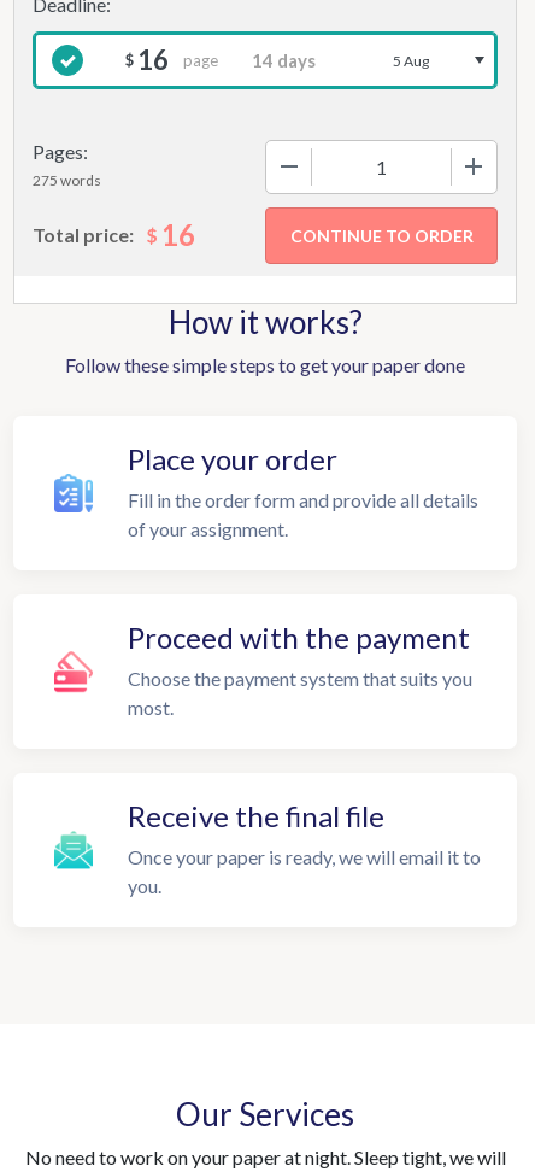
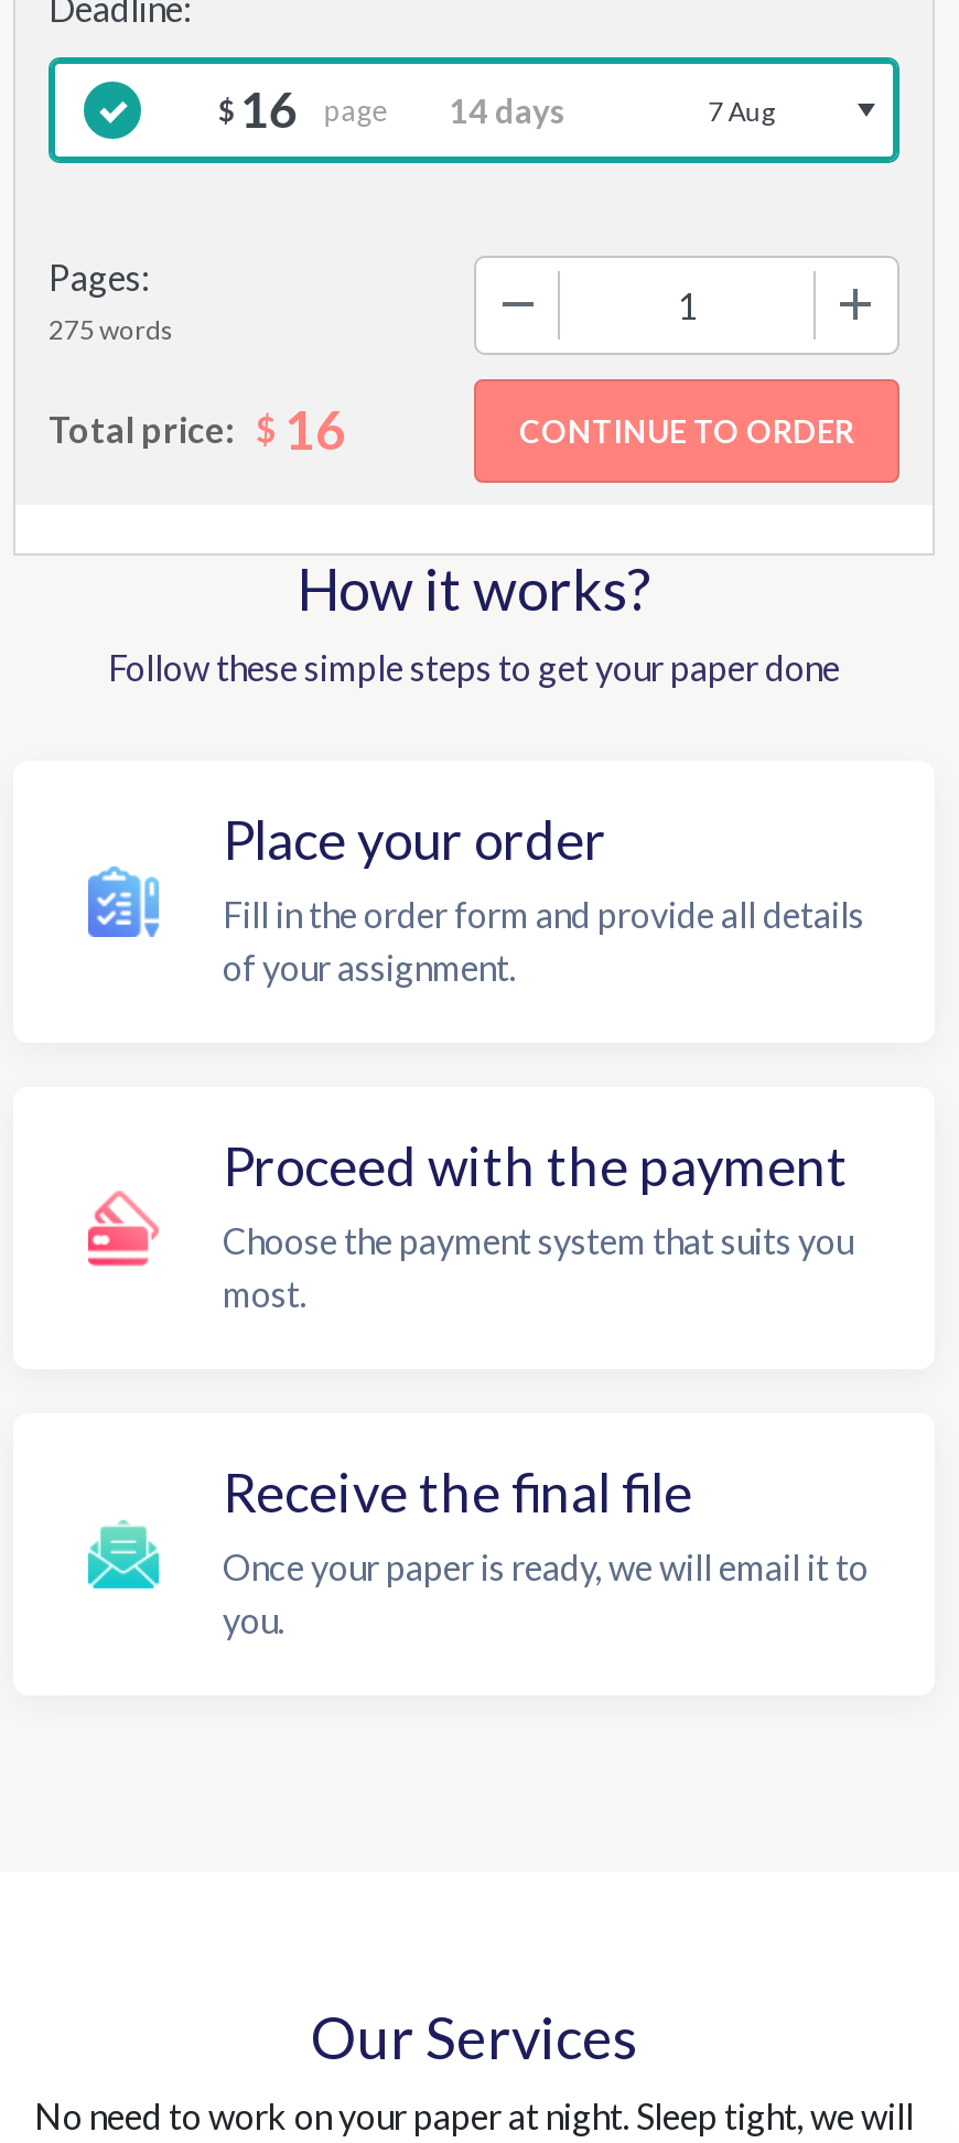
[393,51,429,69] 5 Aug -> [708,94,774,127] 7 Aug

